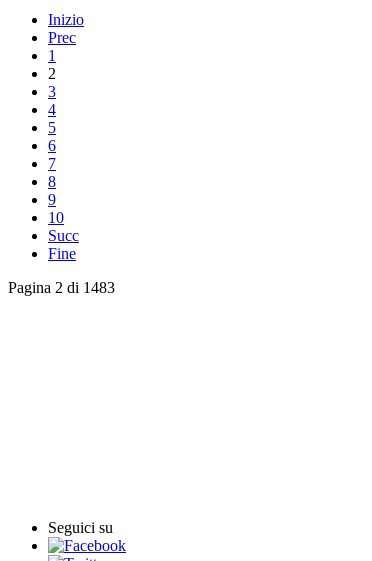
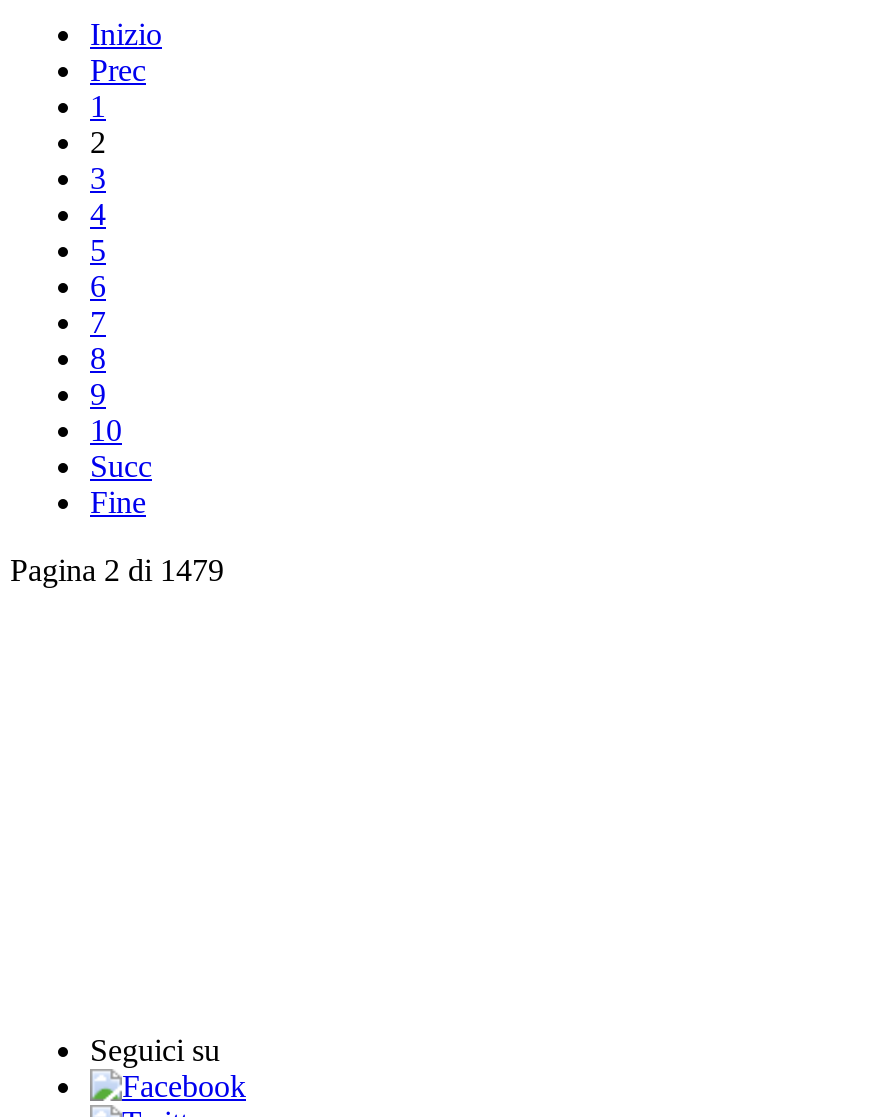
[8,279,115,296] Pagina 2 di 1483 -> [10,553,224,587] Pagina 2 di 1479

